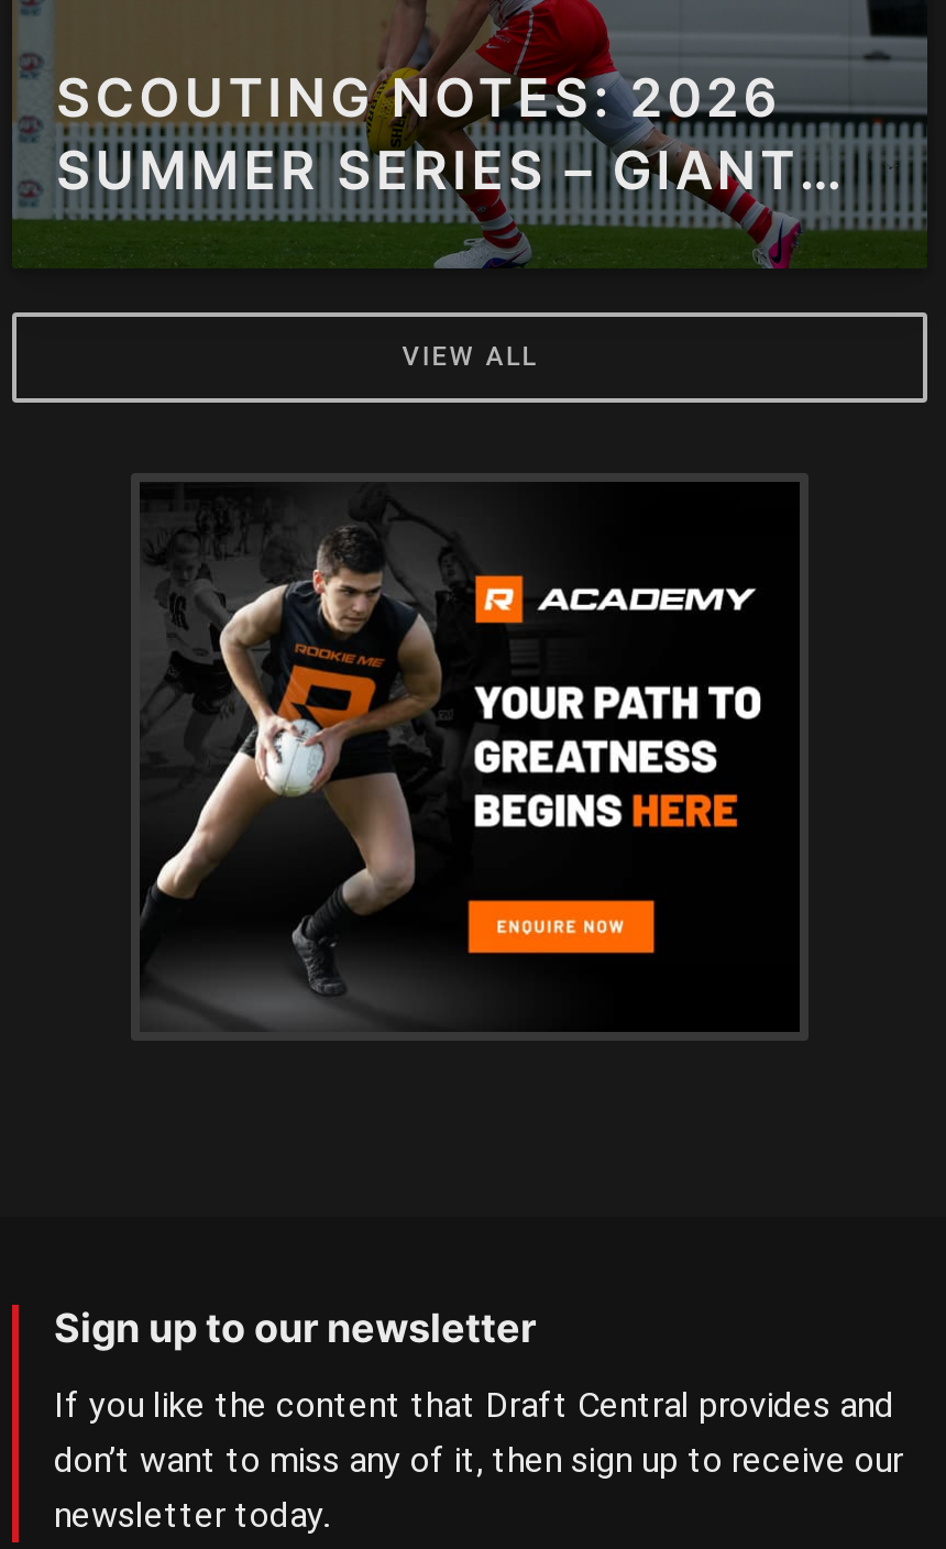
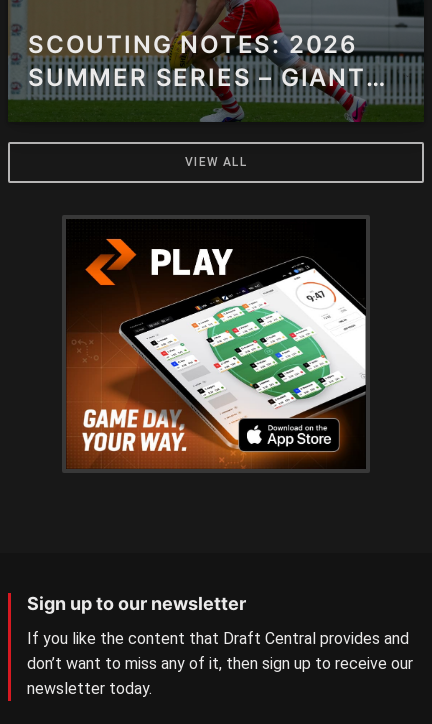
[140,493,800,1032] [image] -> [66,228,367,469] [image]

